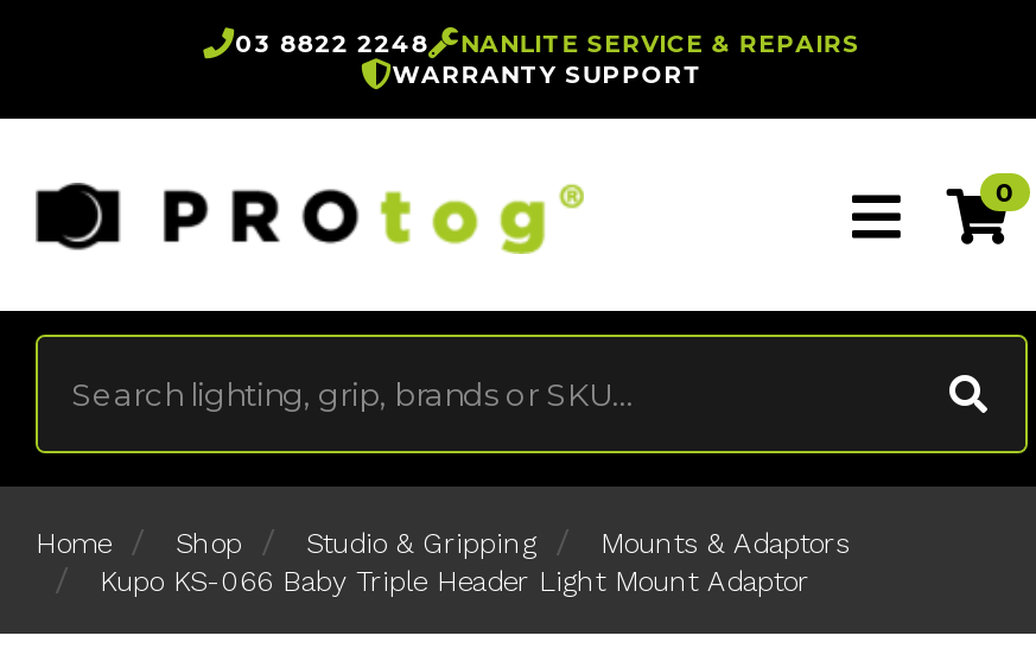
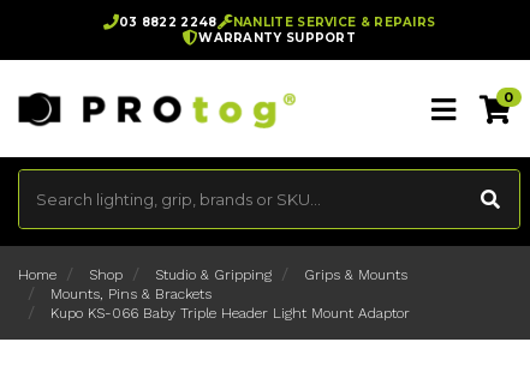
[600,527,850,560] Mounts & Adaptors -> [50,266,407,302] Grips & Mounts | Mounts, Pins & Brackets

